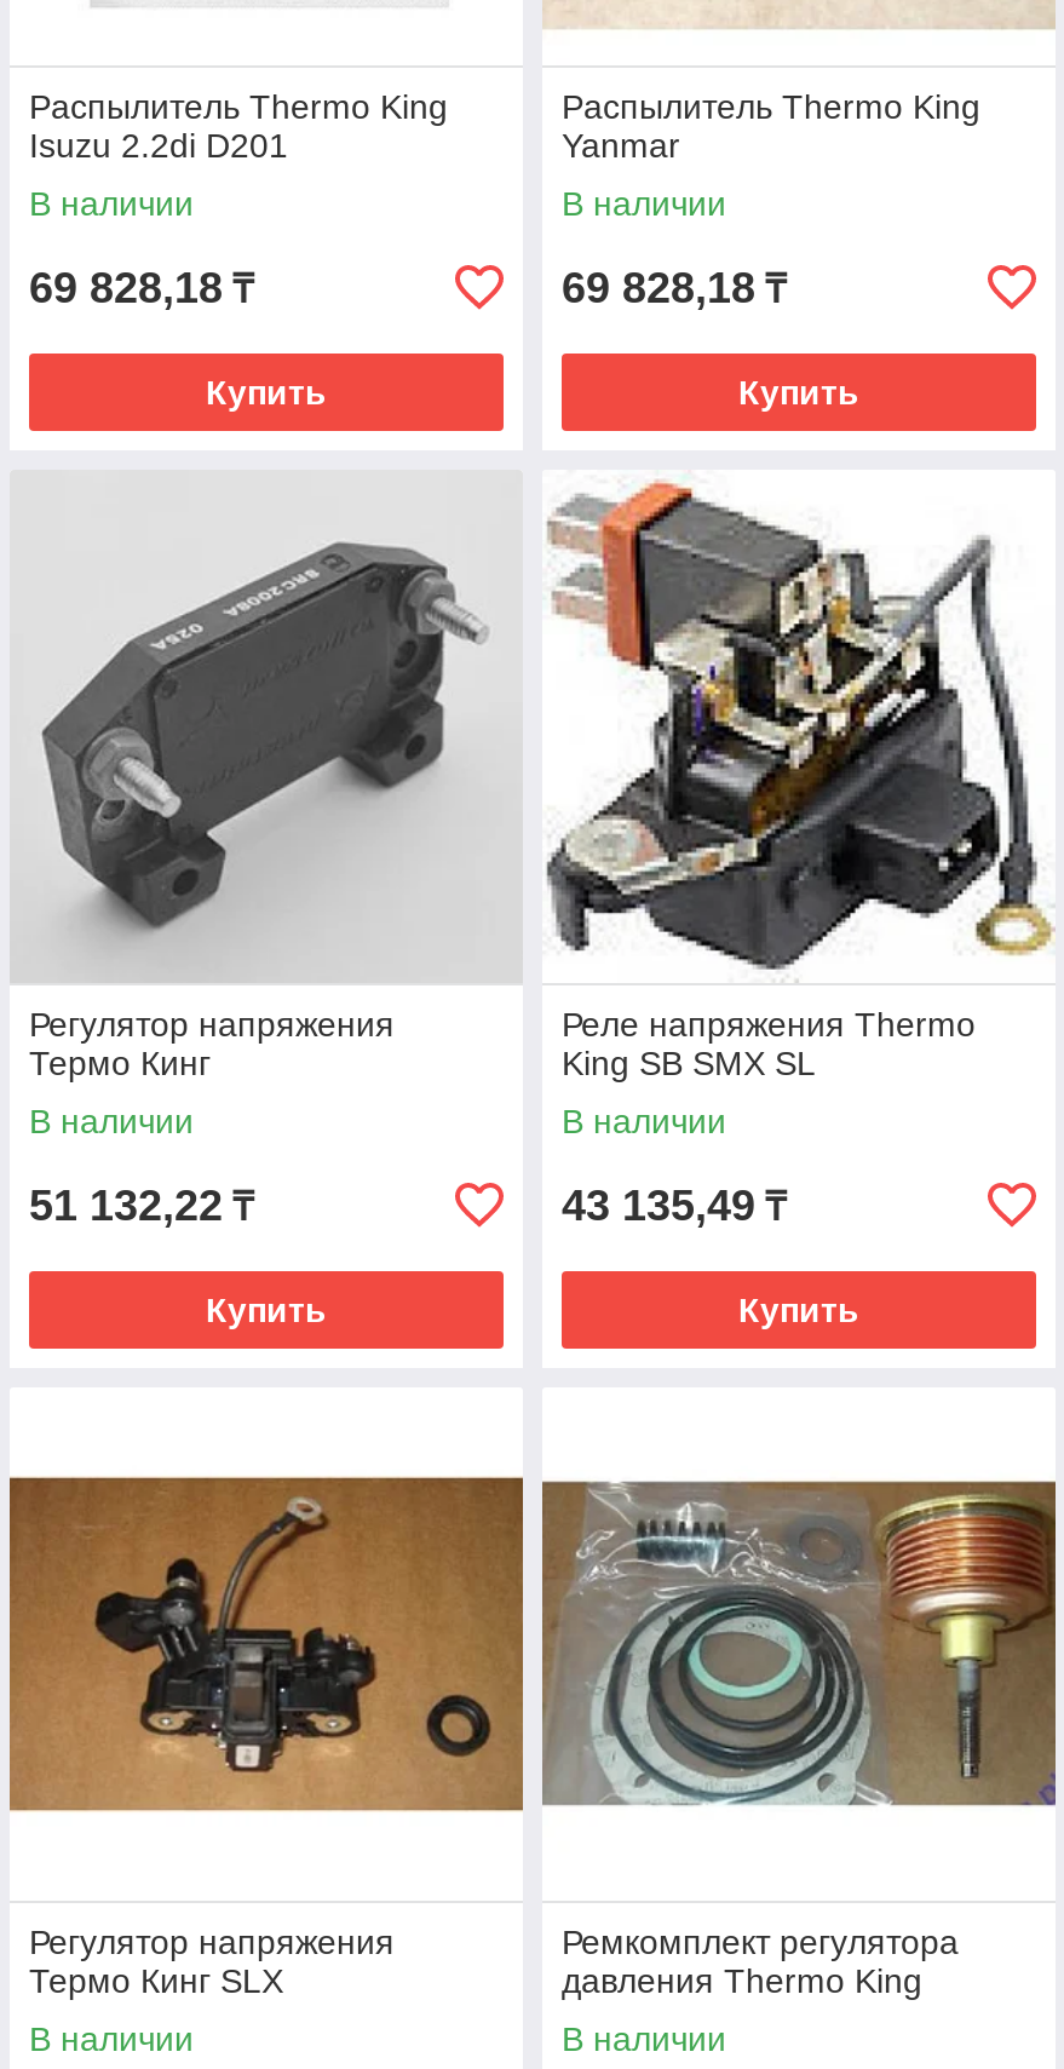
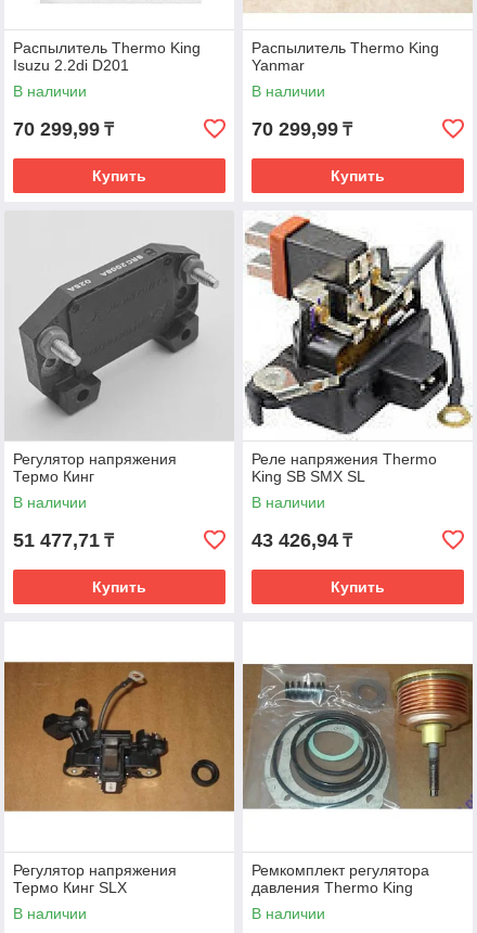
[29,264,254,312] 69 828,18 ₸ -> [13,118,114,140] 70 299,99 ₸
[562,264,787,312] 69 828,18 ₸ -> [252,118,352,140] 70 299,99 ₸
[29,1182,254,1230] 51 132,22 ₸ -> [13,529,114,551] 51 477,71 ₸
[562,1182,787,1230] 43 135,49 ₸ -> [252,529,352,551] 43 426,94 ₸

